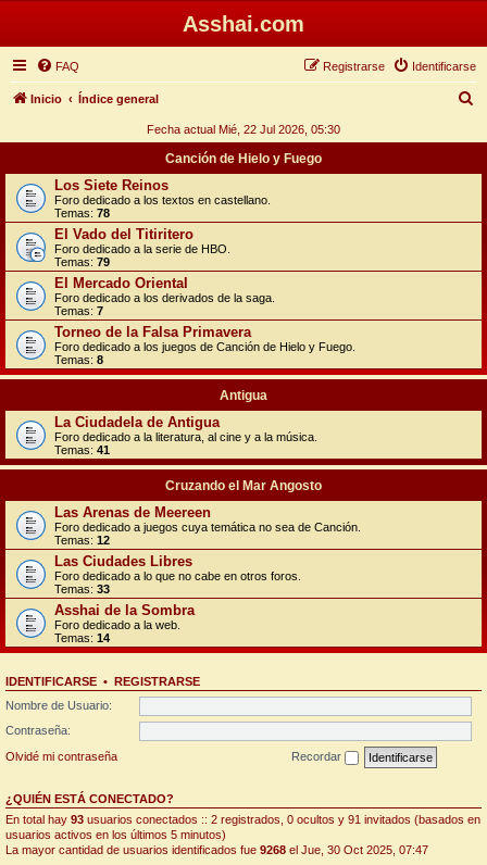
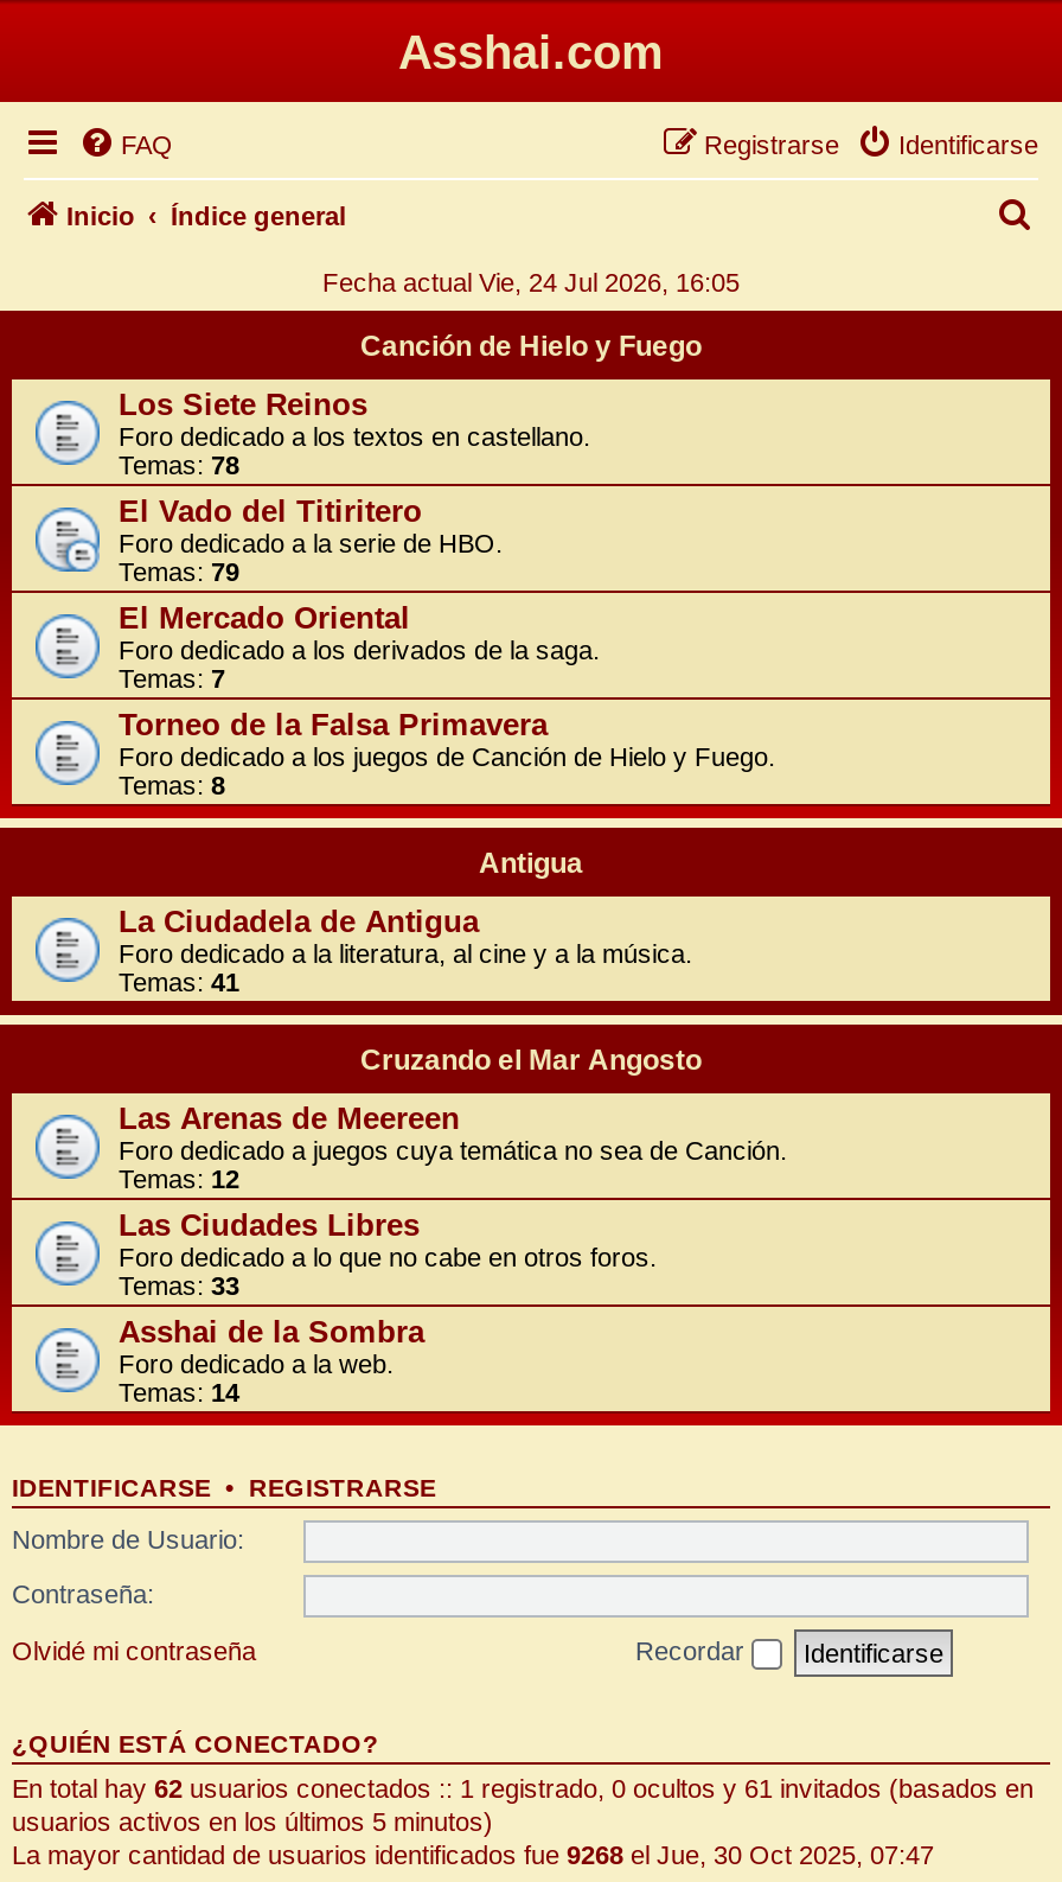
[147,123,340,136] Fecha actual Mié, 22 Jul 2026, 05:30 -> [322,268,740,296] Fecha actual Vie, 24 Jul 2026, 16:05
[5,812,480,825] En total hay 93 usuarios conectados :: 2 registrados, 0 ocultos y 91 invitados (basados en -> [12,1773,1034,1801] En total hay 62 usuarios conectados :: 1 registrado, 0 ocultos y 61 invitados (basados en

